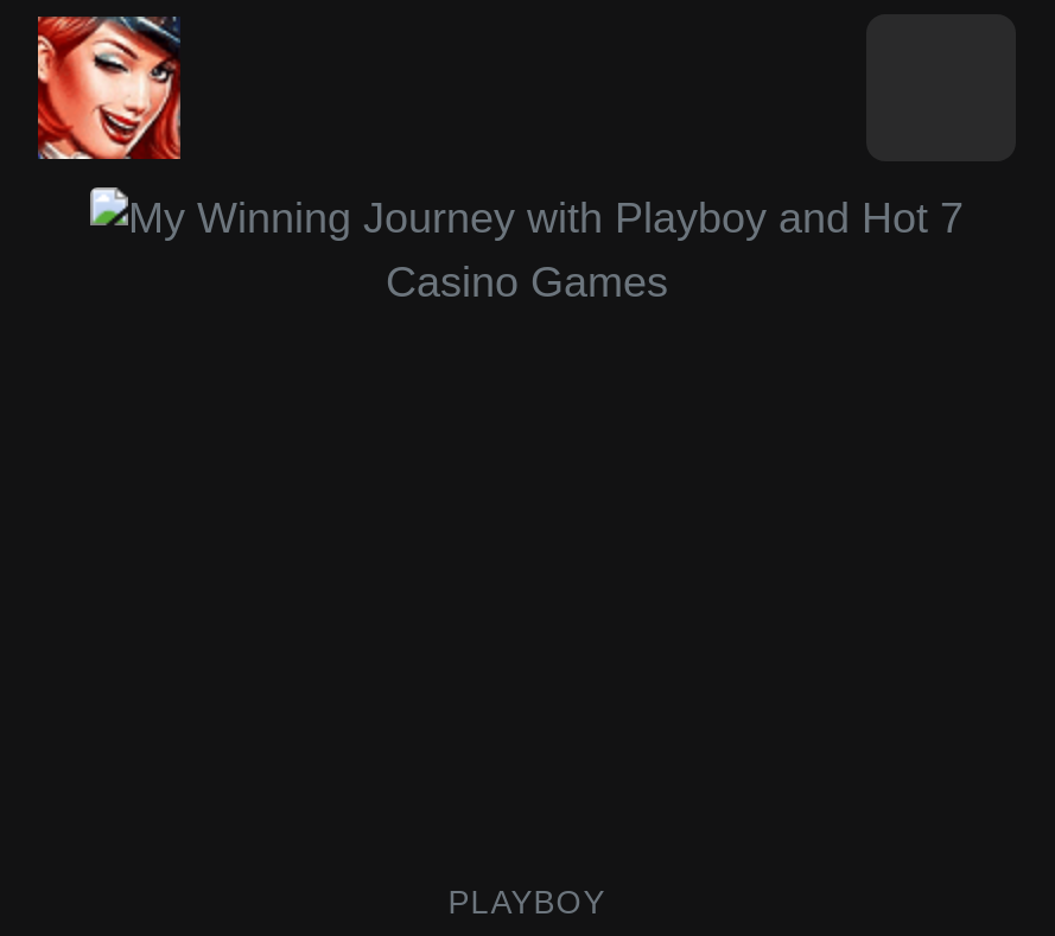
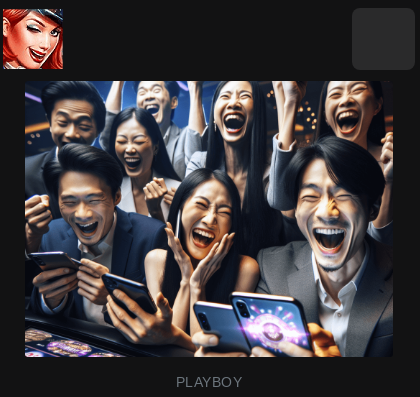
none -> [24,80,394,358] [image]

